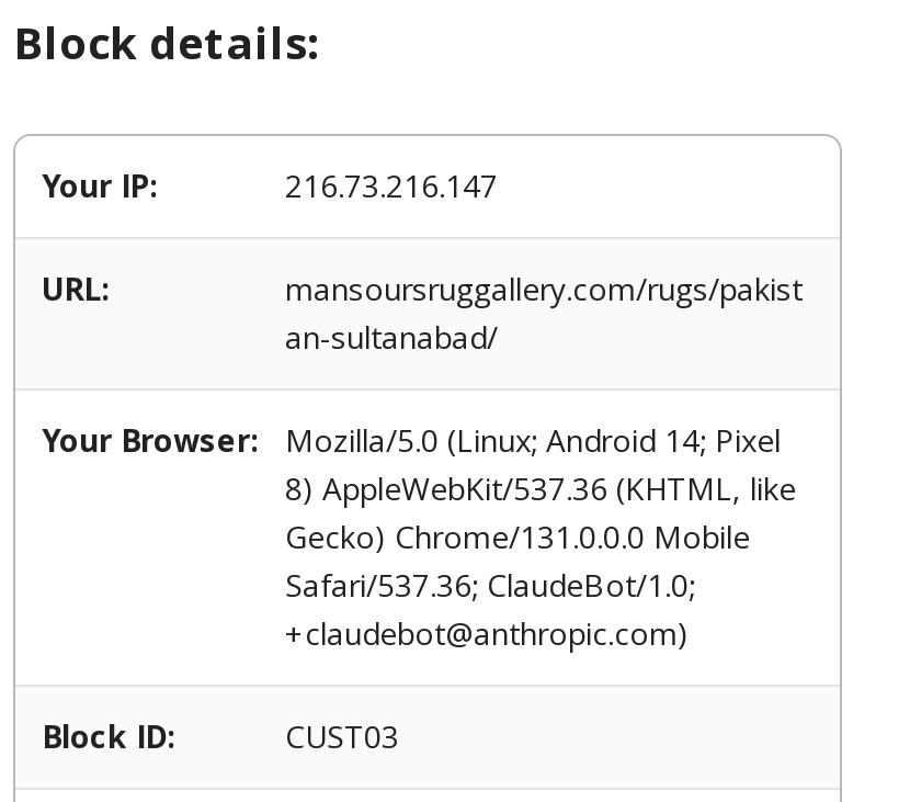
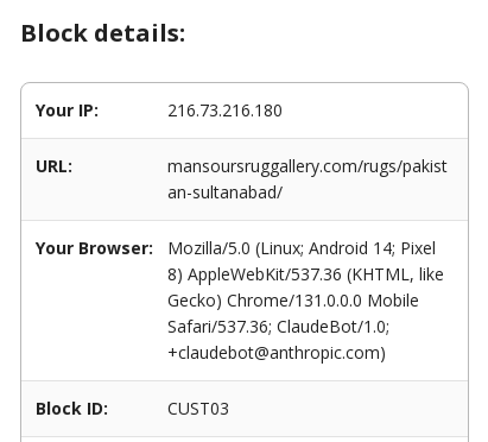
[285,165,498,206] 216.73.216.147 -> [167,99,283,121] 216.73.216.180

